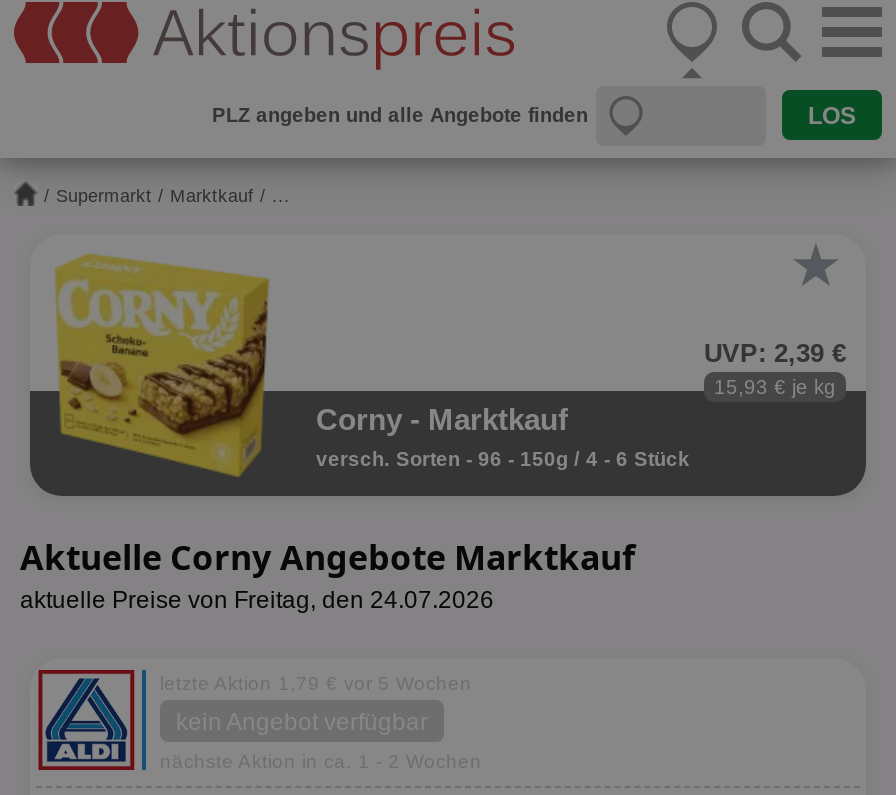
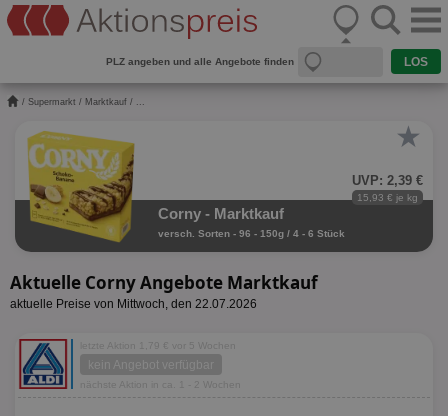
[20,586,494,614] aktuelle Preise von Freitag, den 24.07.2026 -> [10,297,257,311] aktuelle Preise von Mittwoch, den 22.07.2026

